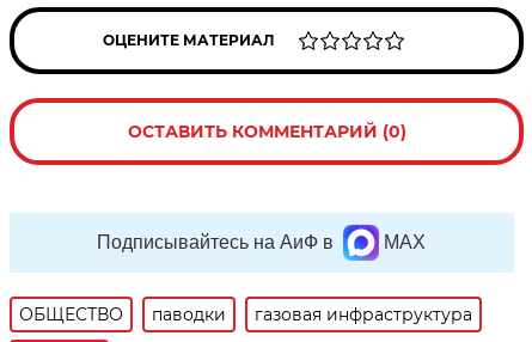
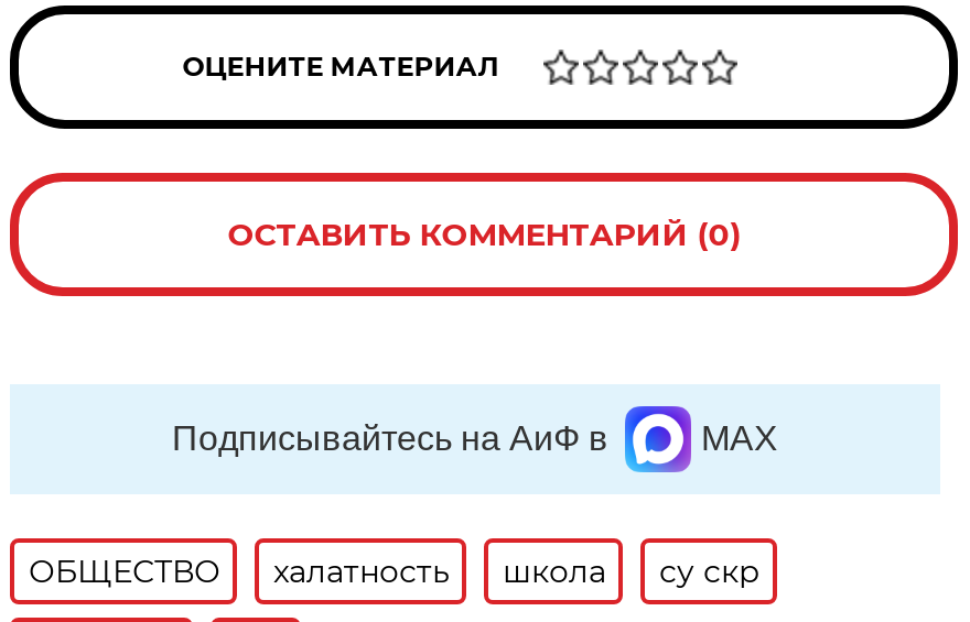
[152,303,473,325] паводки | газовая инфраструктура -> [273,551,760,590] халатность | школа | су скр

